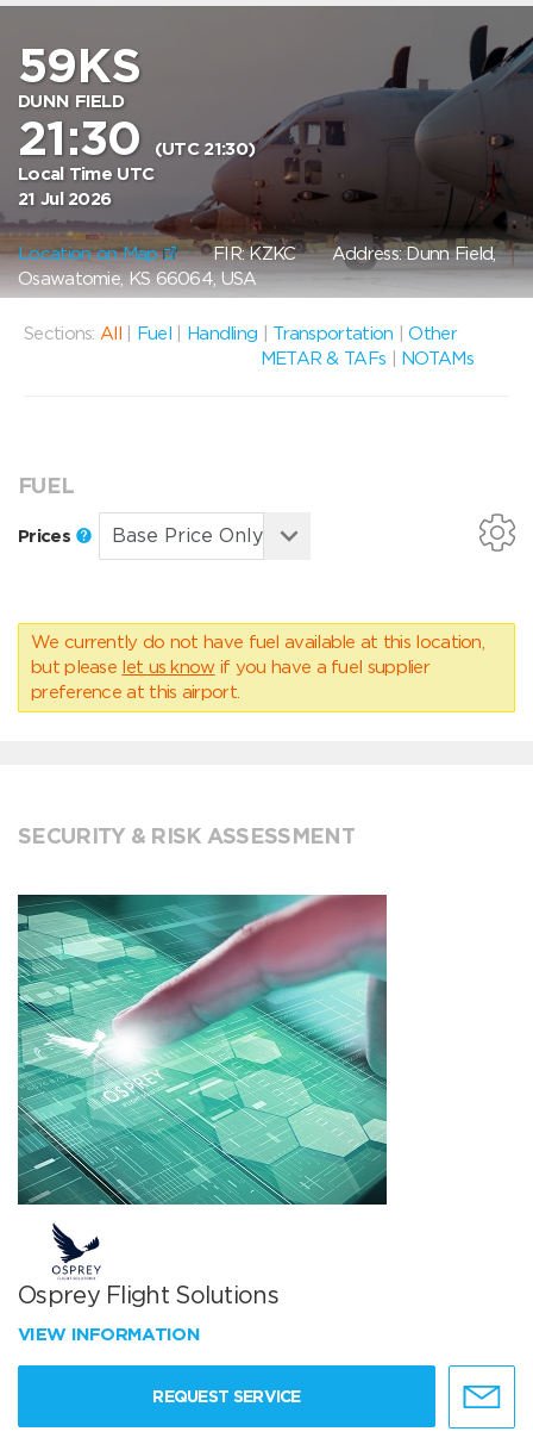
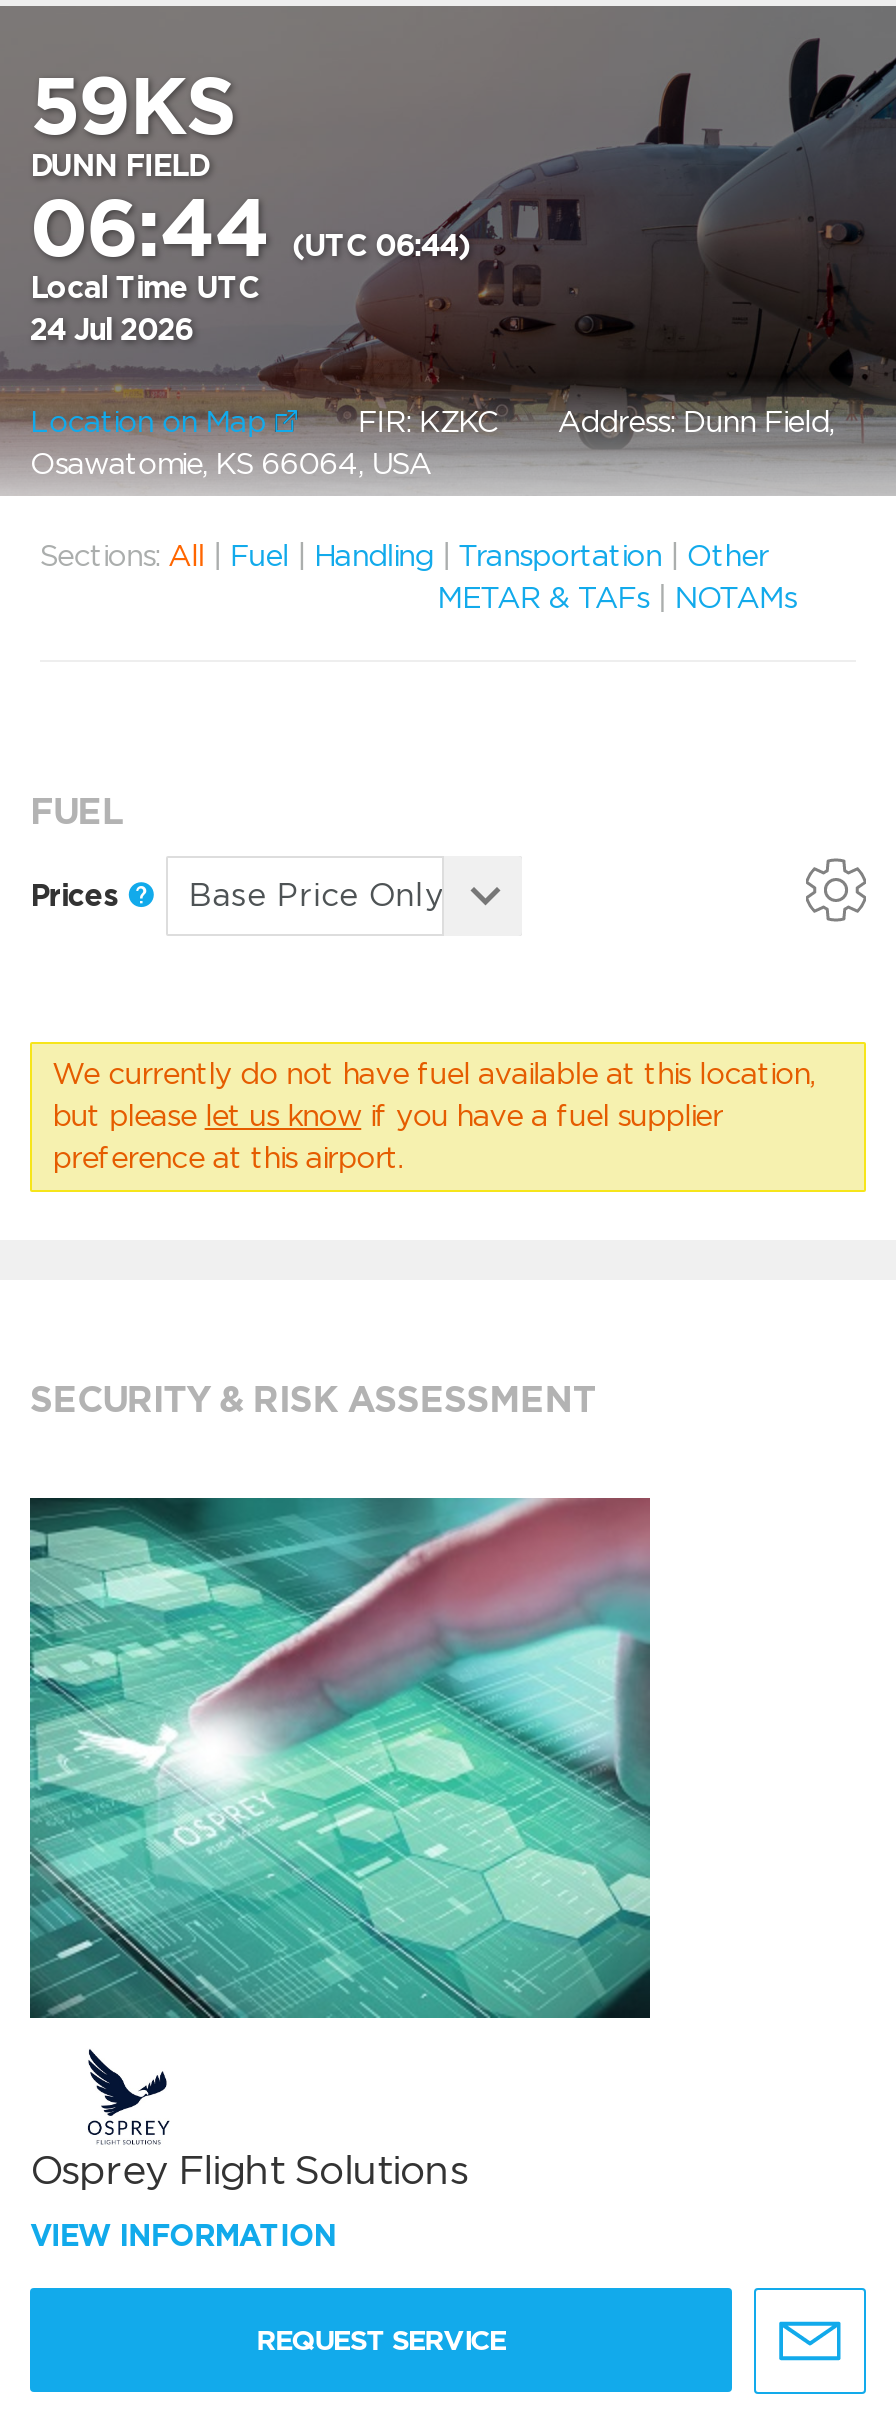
[18,110,255,167] 21:30 (UTC 21:30) -> [30,180,470,276] 06:44 (UTC 06:44)
[18,188,111,210] 21 Jul 2026 -> [30,312,193,348] 24 Jul 2026

